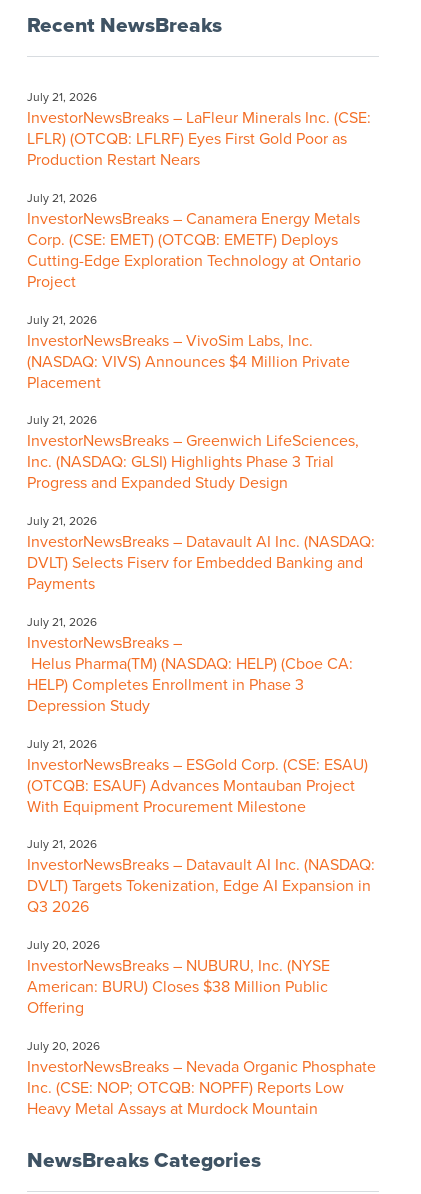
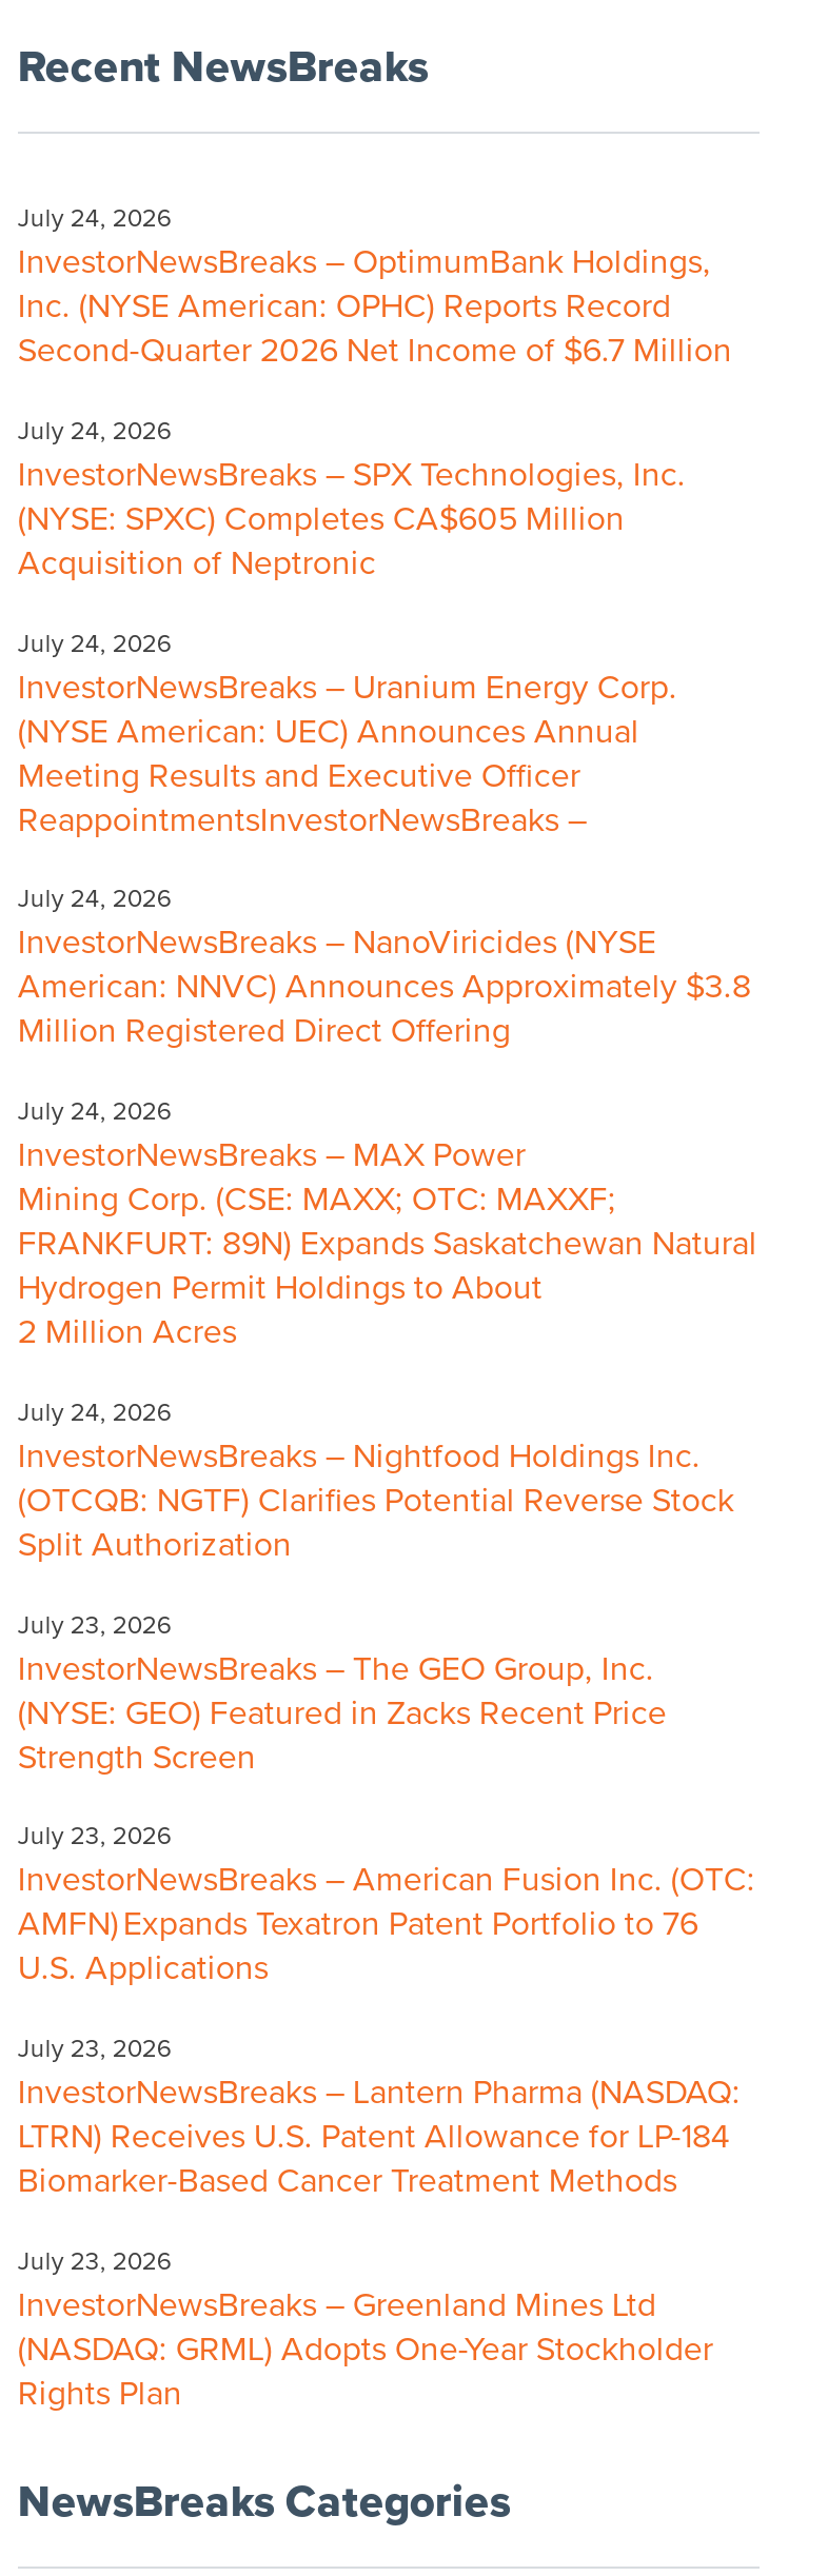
[27,90,371,170] July 21, 2026 | InvestorNewsBreaks – LaFleur Minerals Inc. (CSE: | LFLR) (OTCQB: LFLRF) Eyes First Gold Poor as | Production Restart Nears -> [18,203,740,372] July 24, 2026 | InvestorNewsBreaks – OptimumBank Holdings, | Inc. (NYSE American: OPHC) Reports Record | Second-Quarter 2026 Net Income of $6.7 Million
[27,191,361,292] July 21, 2026 | InvestorNewsBreaks – Canamera Energy Metals | Corp. (CSE: EMET) (OTCQB: EMETF) Deploys | Cutting-Edge Exploration Technology at Ontario | Project -> [18,415,686,584] July 24, 2026 | InvestorNewsBreaks – SPX Technologies, Inc. | (NYSE: SPXC) Completes CA$605 Million | Acquisition of Neptronic
[27,312,350,392] July 21, 2026 | InvestorNewsBreaks – VivoSim Labs, Inc. | (NASDAQ: VIVS) Announces $4 Million Private | Placement -> [18,628,677,840] July 24, 2026 | InvestorNewsBreaks – Uranium Energy Corp. | (NYSE American: UEC) Announces Annual | Meeting Results and Executive Officer | ReappointmentsInvestorNewsBreaks –
[27,413,359,493] July 21, 2026 | InvestorNewsBreaks – Greenwich LifeSciences, | Inc. (NASDAQ: GLSI) Highlights Phase 3 Trial | Progress and Expanded Study Design -> [18,884,751,1053] July 24, 2026 | InvestorNewsBreaks – NanoViricides (NYSE | American: NNVC) Announces Approximately $3.8 | Million Registered Direct Offering
[27,514,375,594] July 21, 2026 | InvestorNewsBreaks – Datavault AI Inc. (NASDAQ: | DVLT) Selects Fiserv for Embedded Banking and | Payments -> [18,1097,757,1354] July 24, 2026 | InvestorNewsBreaks – MAX Power | Mining Corp. (CSE: MAXX; OTC: MAXXF; | FRANKFURT: 89N) Expands Saskatchewan Natural | Hydrogen Permit Holdings to About | 2 Million Acres
[27,615,353,716] July 21, 2026 | InvestorNewsBreaks – | Helus Pharma(TM) (NASDAQ: HELP) (Cboe CA: | HELP) Completes Enrollment in Phase 3 | Depression Study -> [18,1397,734,1566] July 24, 2026 | InvestorNewsBreaks – Nightfood Holdings Inc. | (OTCQB: NGTF) Clarifies Potential Reverse Stock | Split Authorization
[27,737,368,817] July 21, 2026 | InvestorNewsBreaks – ESGold Corp. (CSE: ESAU) | (OTCQB: ESAUF) Advances Montauban Project | With Equipment Procurement Milestone -> [18,1610,667,1778] July 23, 2026 | InvestorNewsBreaks – The GEO Group, Inc. | (NYSE: GEO) Featured in Zacks Recent Price | Strength Screen
[27,837,375,917] July 21, 2026 | InvestorNewsBreaks – Datavault AI Inc. (NASDAQ: | DVLT) Targets Tokenization, Edge AI Expansion in | Q3 2026 -> [18,1822,755,1990] July 23, 2026 | InvestorNewsBreaks – American Fusion Inc. (OTC: | AMFN) Expands Texatron Patent Portfolio to 76 | U.S. Applications
[27,938,330,1018] July 20, 2026 | InvestorNewsBreaks – NUBURU, Inc. (NYSE | American: BURU) Closes $38 Million Public | Offering -> [18,2034,740,2203] July 23, 2026 | InvestorNewsBreaks – Lantern Pharma (NASDAQ: | LTRN) Receives U.S. Patent Allowance for LP-184 | Biomarker-Based Cancer Treatment Methods
[27,1039,376,1119] July 20, 2026 | InvestorNewsBreaks – Nevada Organic Phosphate | Inc. (CSE: NOP; OTCQB: NOPFF) Reports Low | Heavy Metal Assays at Murdock Mountain -> [18,2247,713,2415] July 23, 2026 | InvestorNewsBreaks – Greenland Mines Ltd | (NASDAQ: GRML) Adopts One-Year Stockholder | Rights Plan

